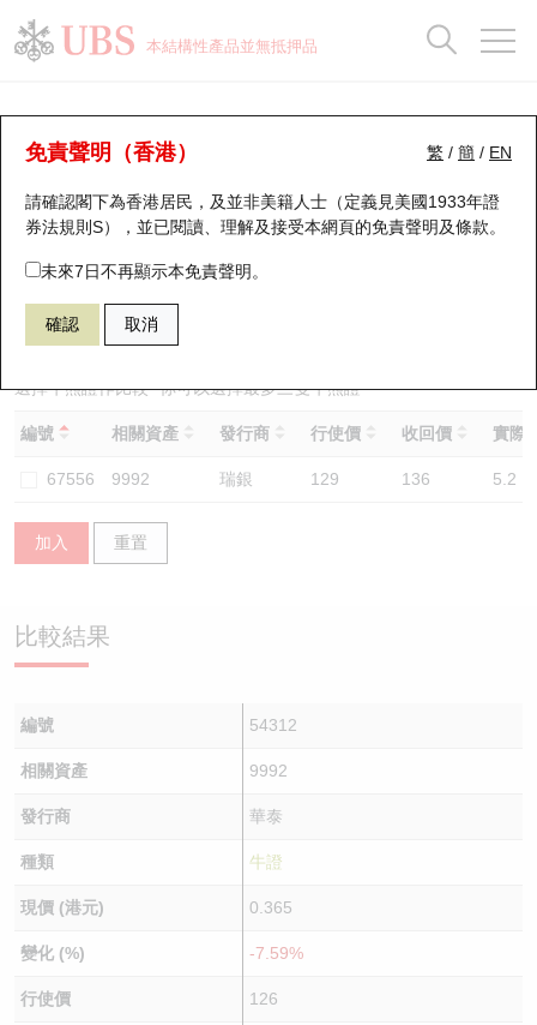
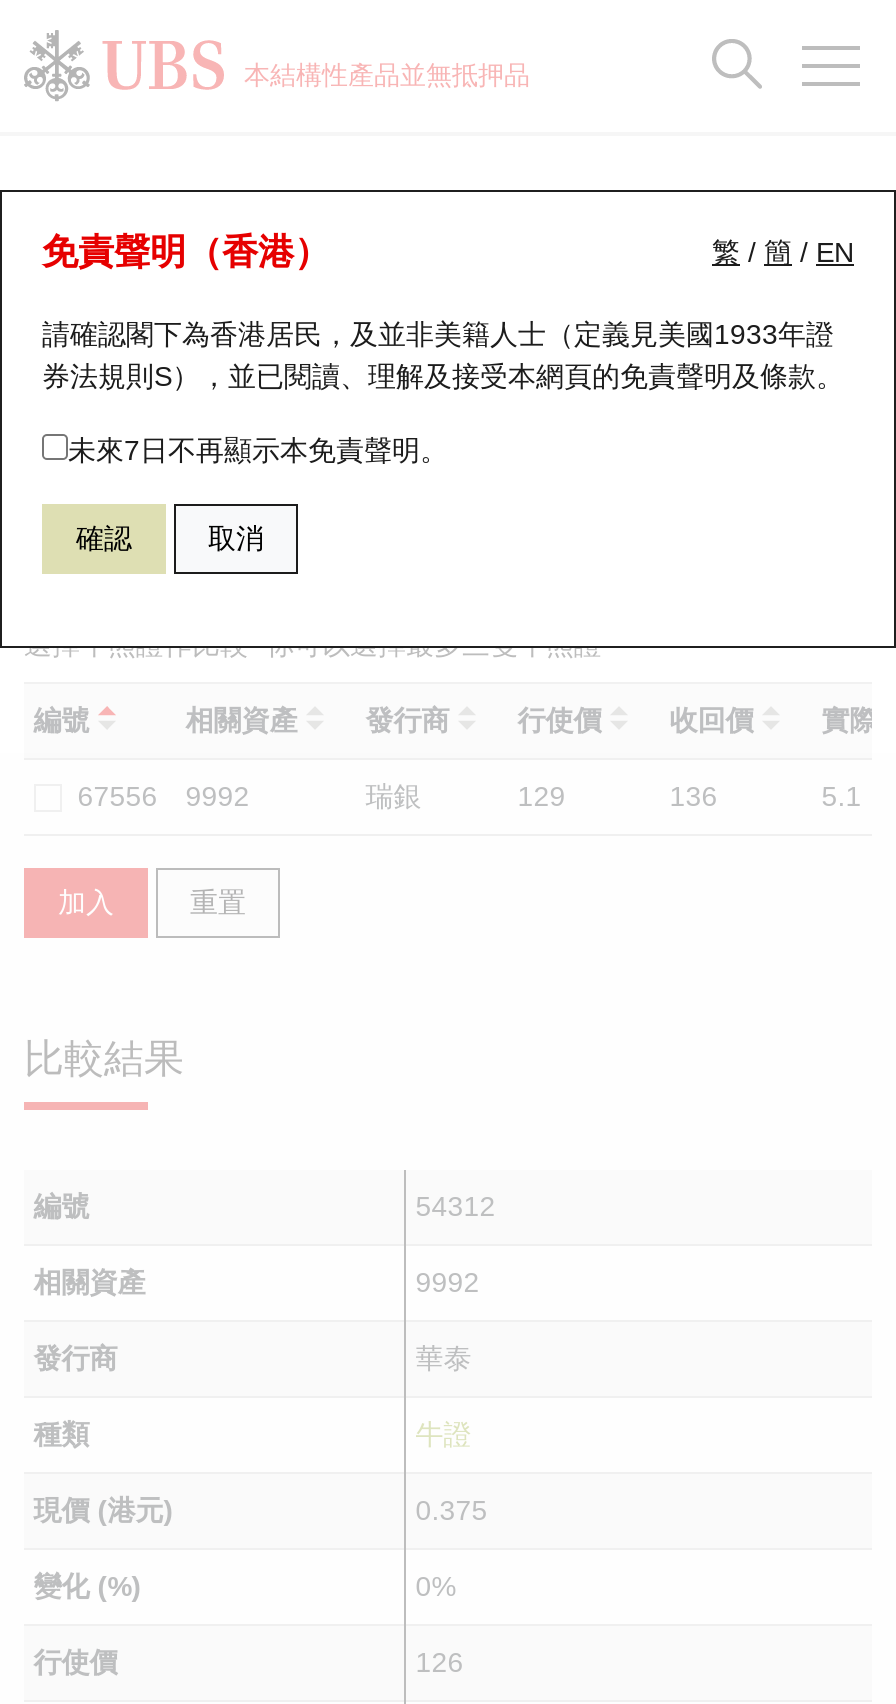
[492,469,516,488] 5.2 -> [822,780,862,812] 5.1
[249,898,292,917] 0.365 -> [416,1494,488,1526] 0.375
[249,943,303,963] -7.59% -> [416,1570,456,1602] 0%

